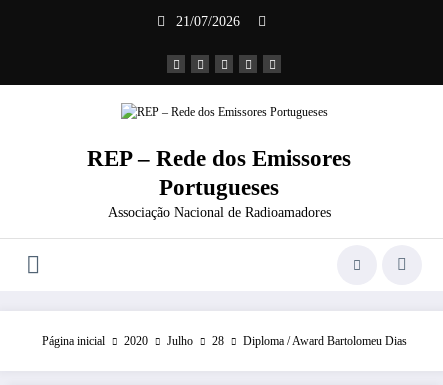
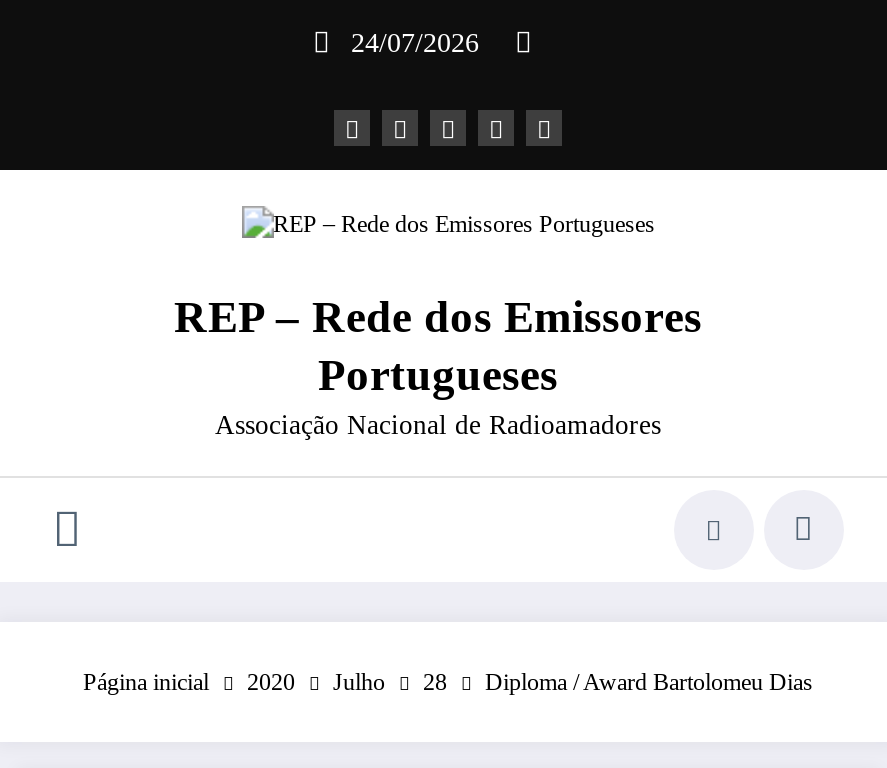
[175,14,239,29] 21/07/2026 -> [351,28,479,58] 24/07/2026

